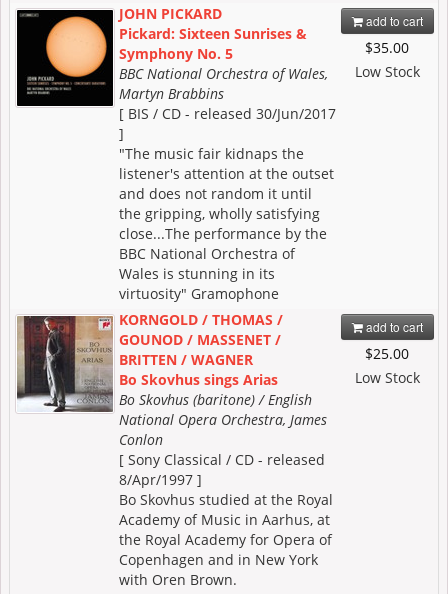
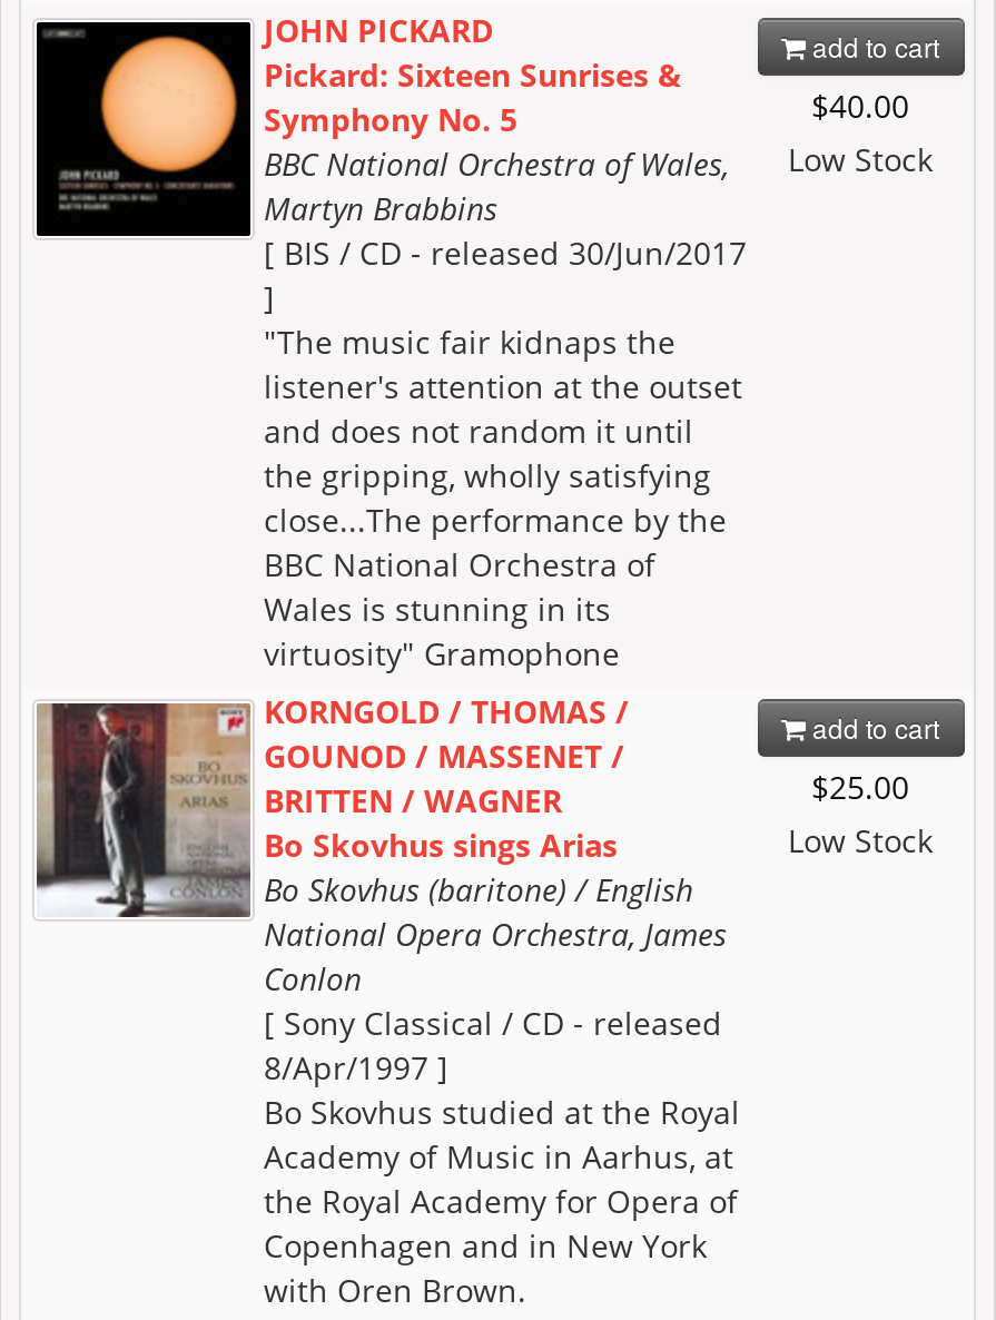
[365,38,409,57] $35.00 -> [811,84,909,126] $40.00

